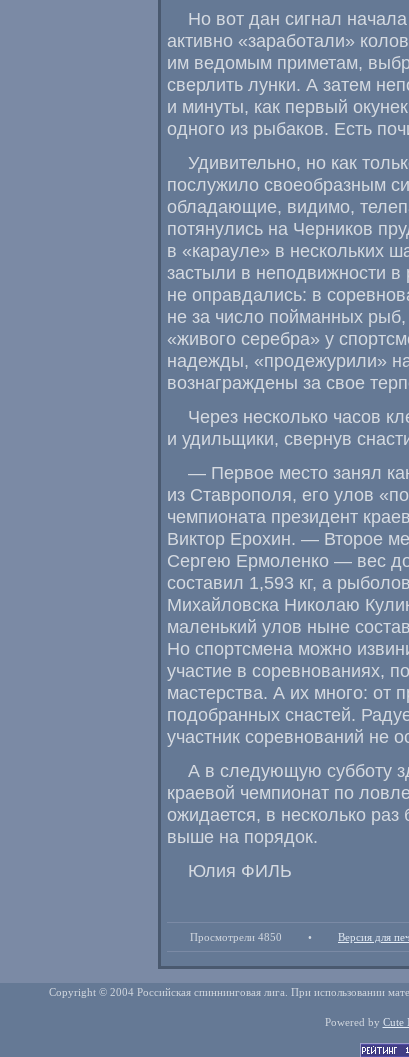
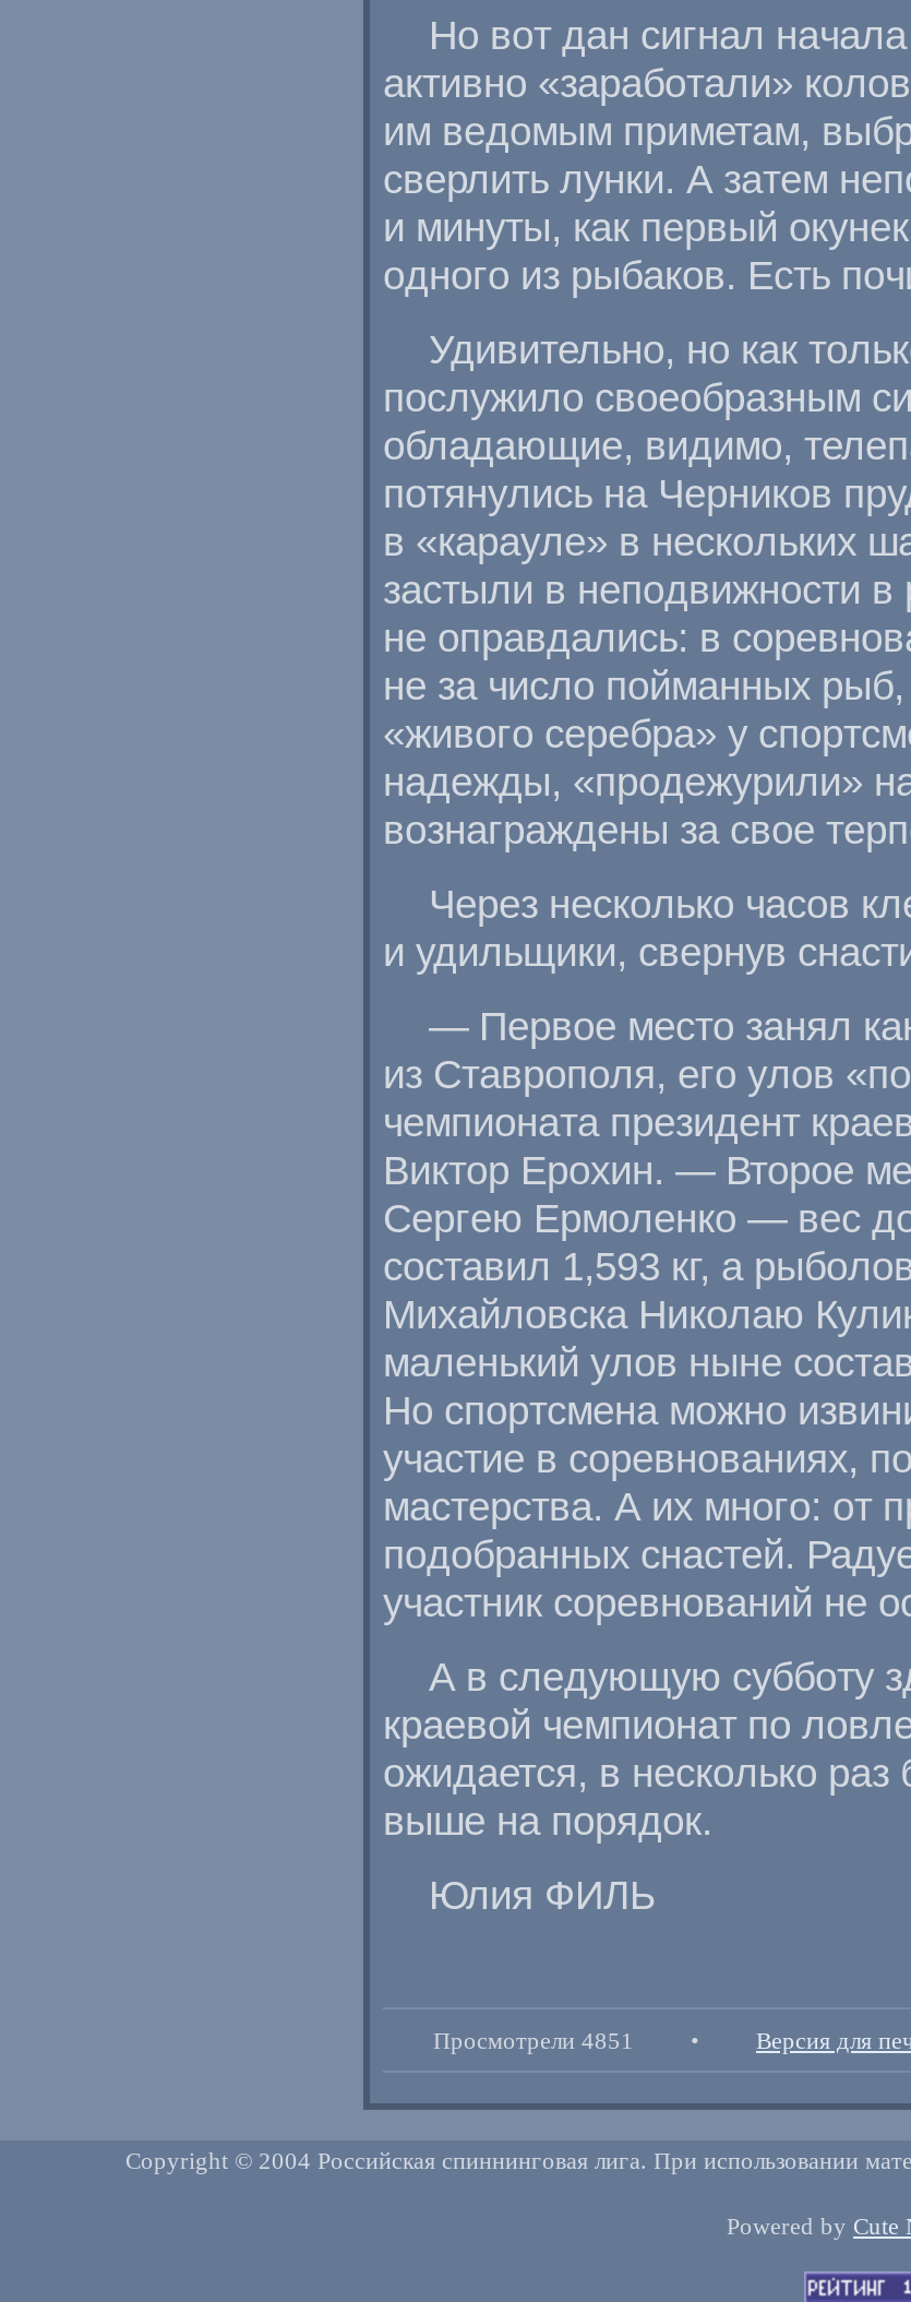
[190,931,282,943] Просмотрели 4850 -> [433,2027,634,2053] Просмотрели 4851

